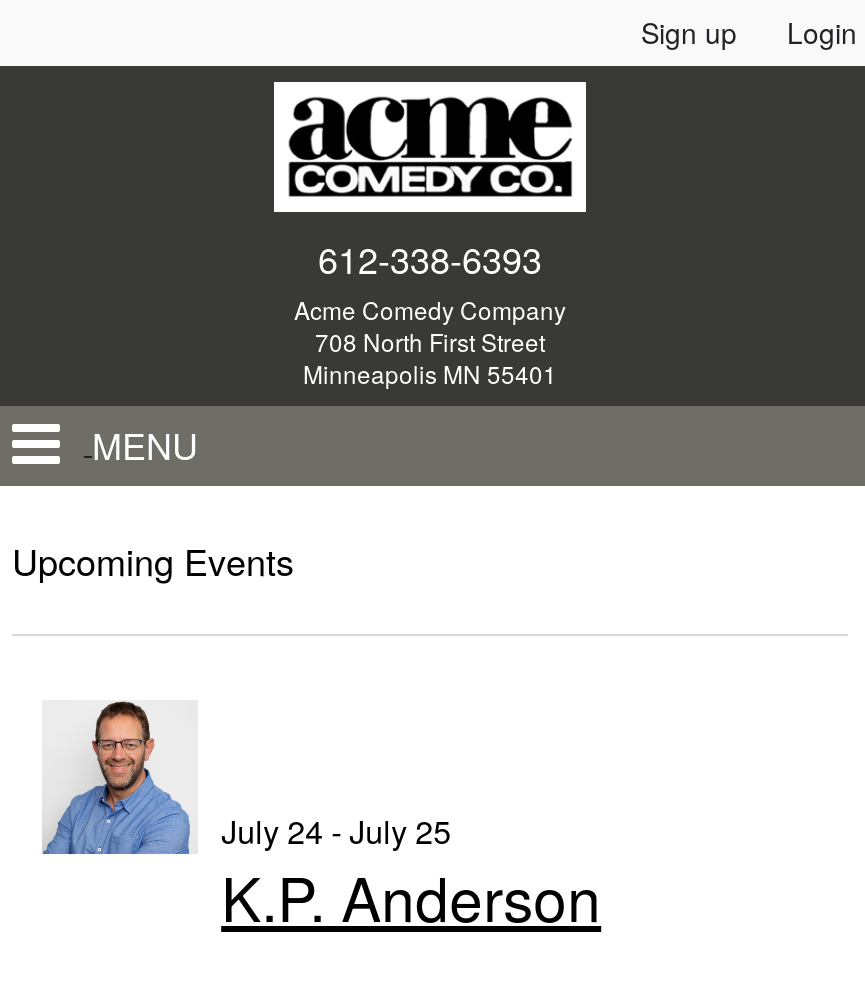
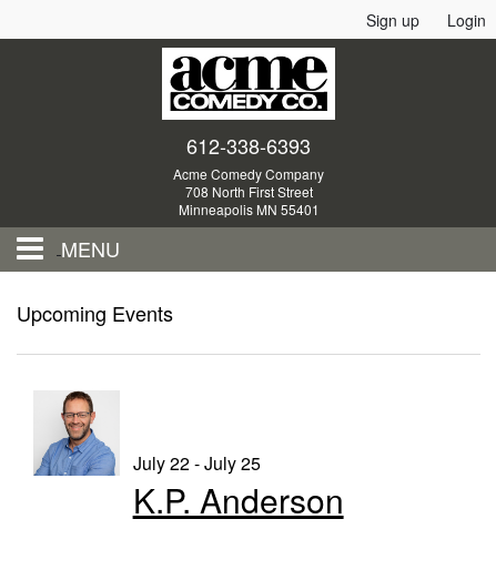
[221,808,451,854] July 24 - July 25 -> [133,450,260,476] July 22 - July 25

